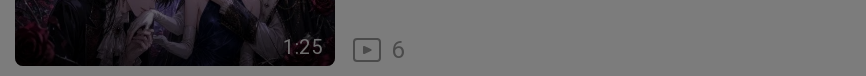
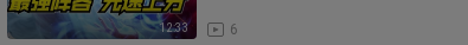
[283,36,323,58] 1:25 -> [159,21,190,34] 12:33

